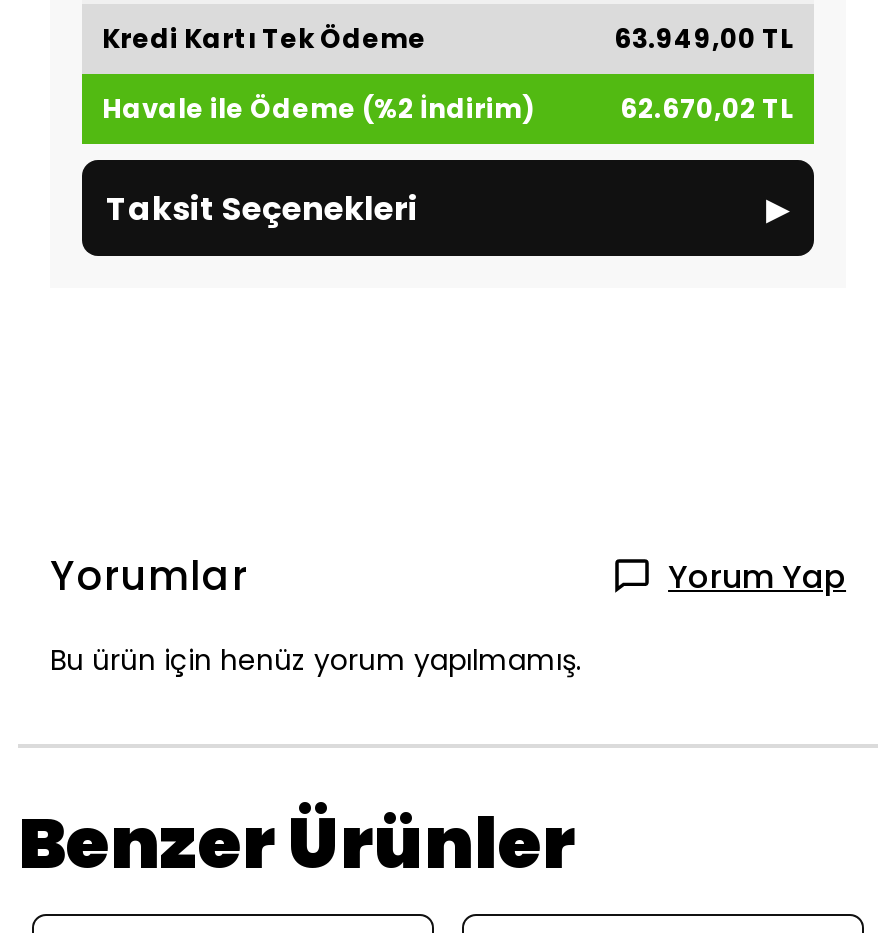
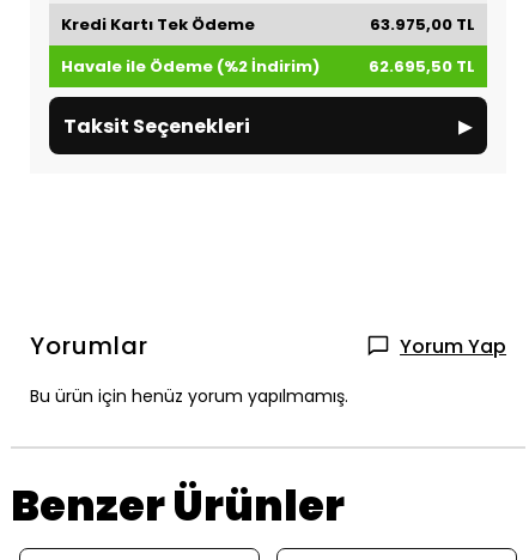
[614,20,794,58] 63.949,00 TL -> [370,13,475,36] 63.975,00 TL
[620,90,794,128] 62.670,02 TL -> [369,55,475,78] 62.695,50 TL

